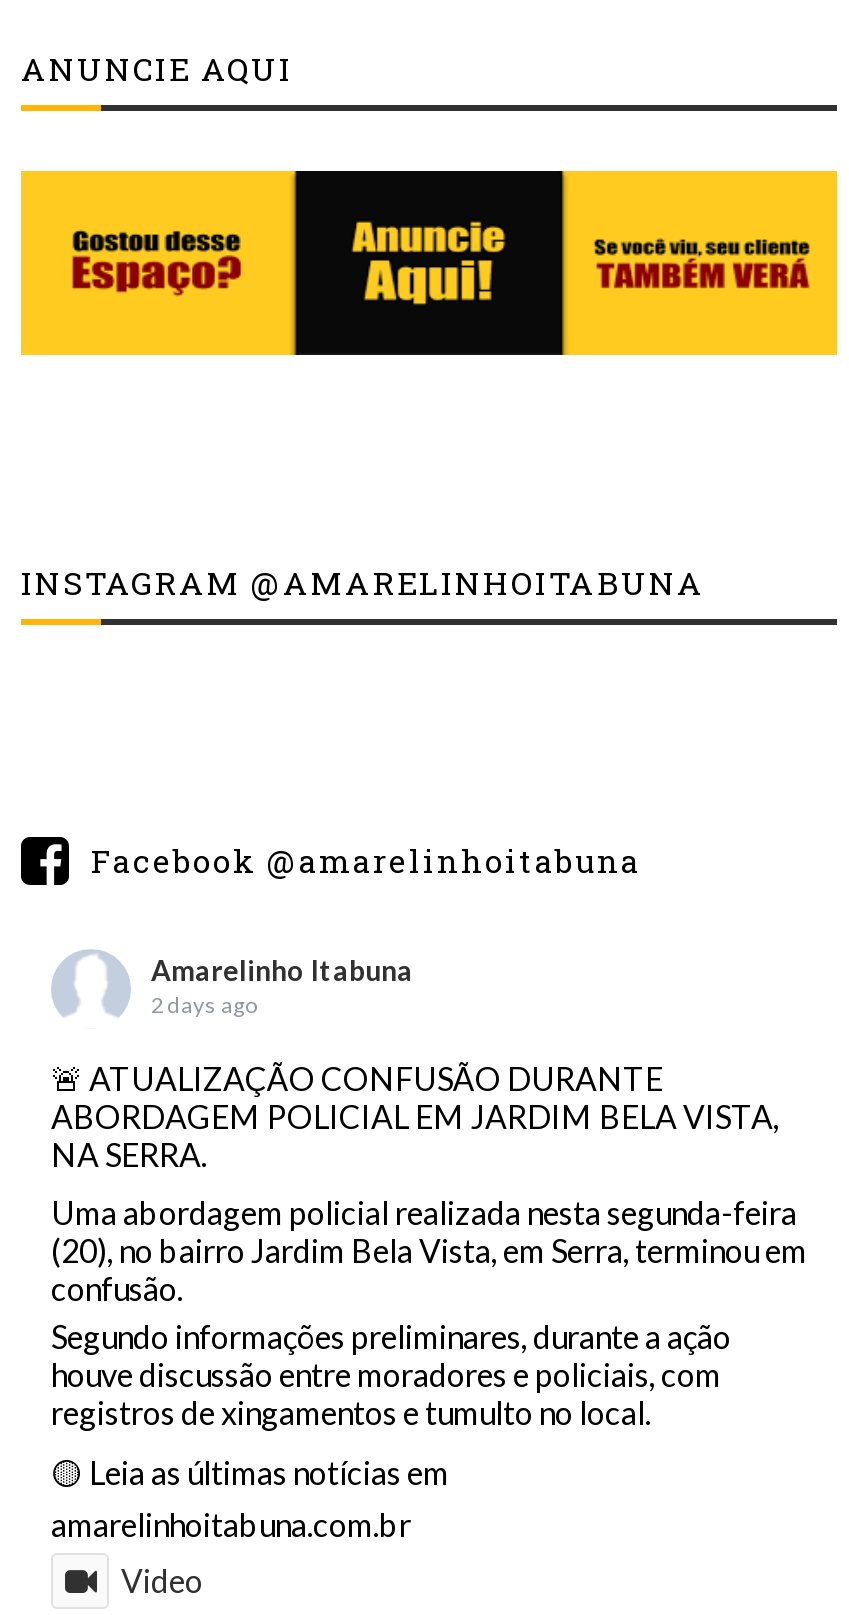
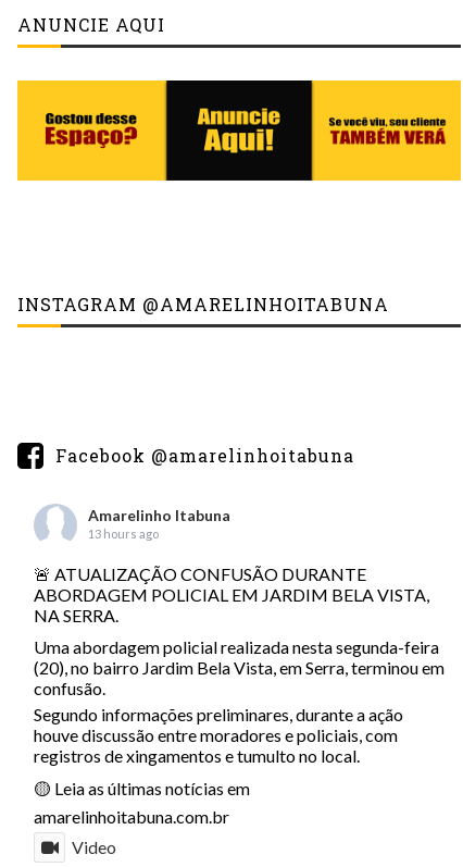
[151,990,257,1016] 2 days ago -> [88,526,159,540] 13 hours ago

